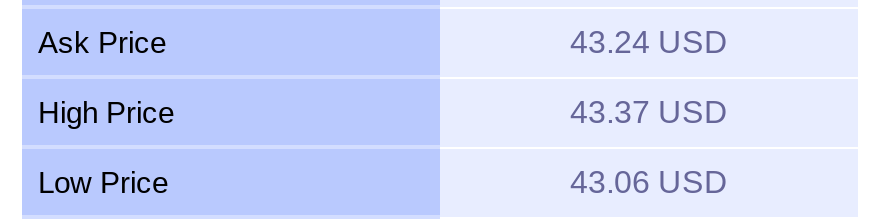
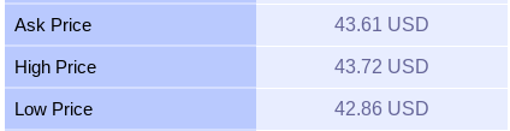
[570,24,728,58] 43.24 USD -> [334,14,429,34] 43.61 USD
[570,94,728,128] 43.37 USD -> [334,56,429,77] 43.72 USD
[570,164,728,198] 43.06 USD -> [334,98,429,119] 42.86 USD

